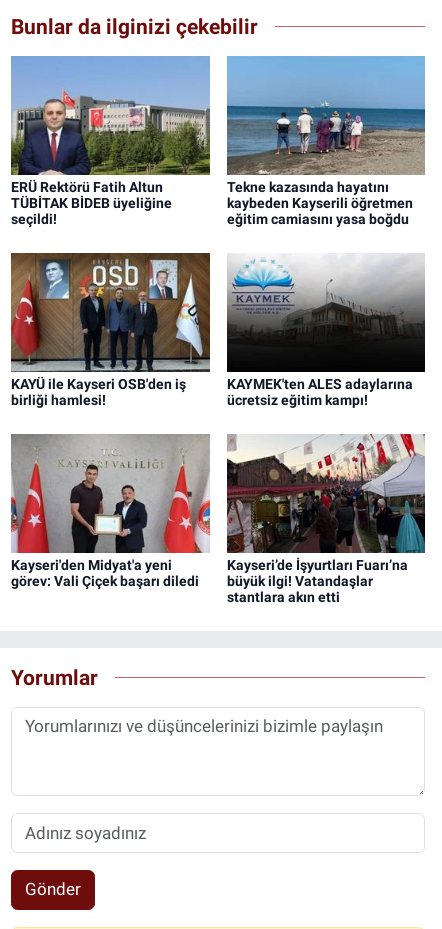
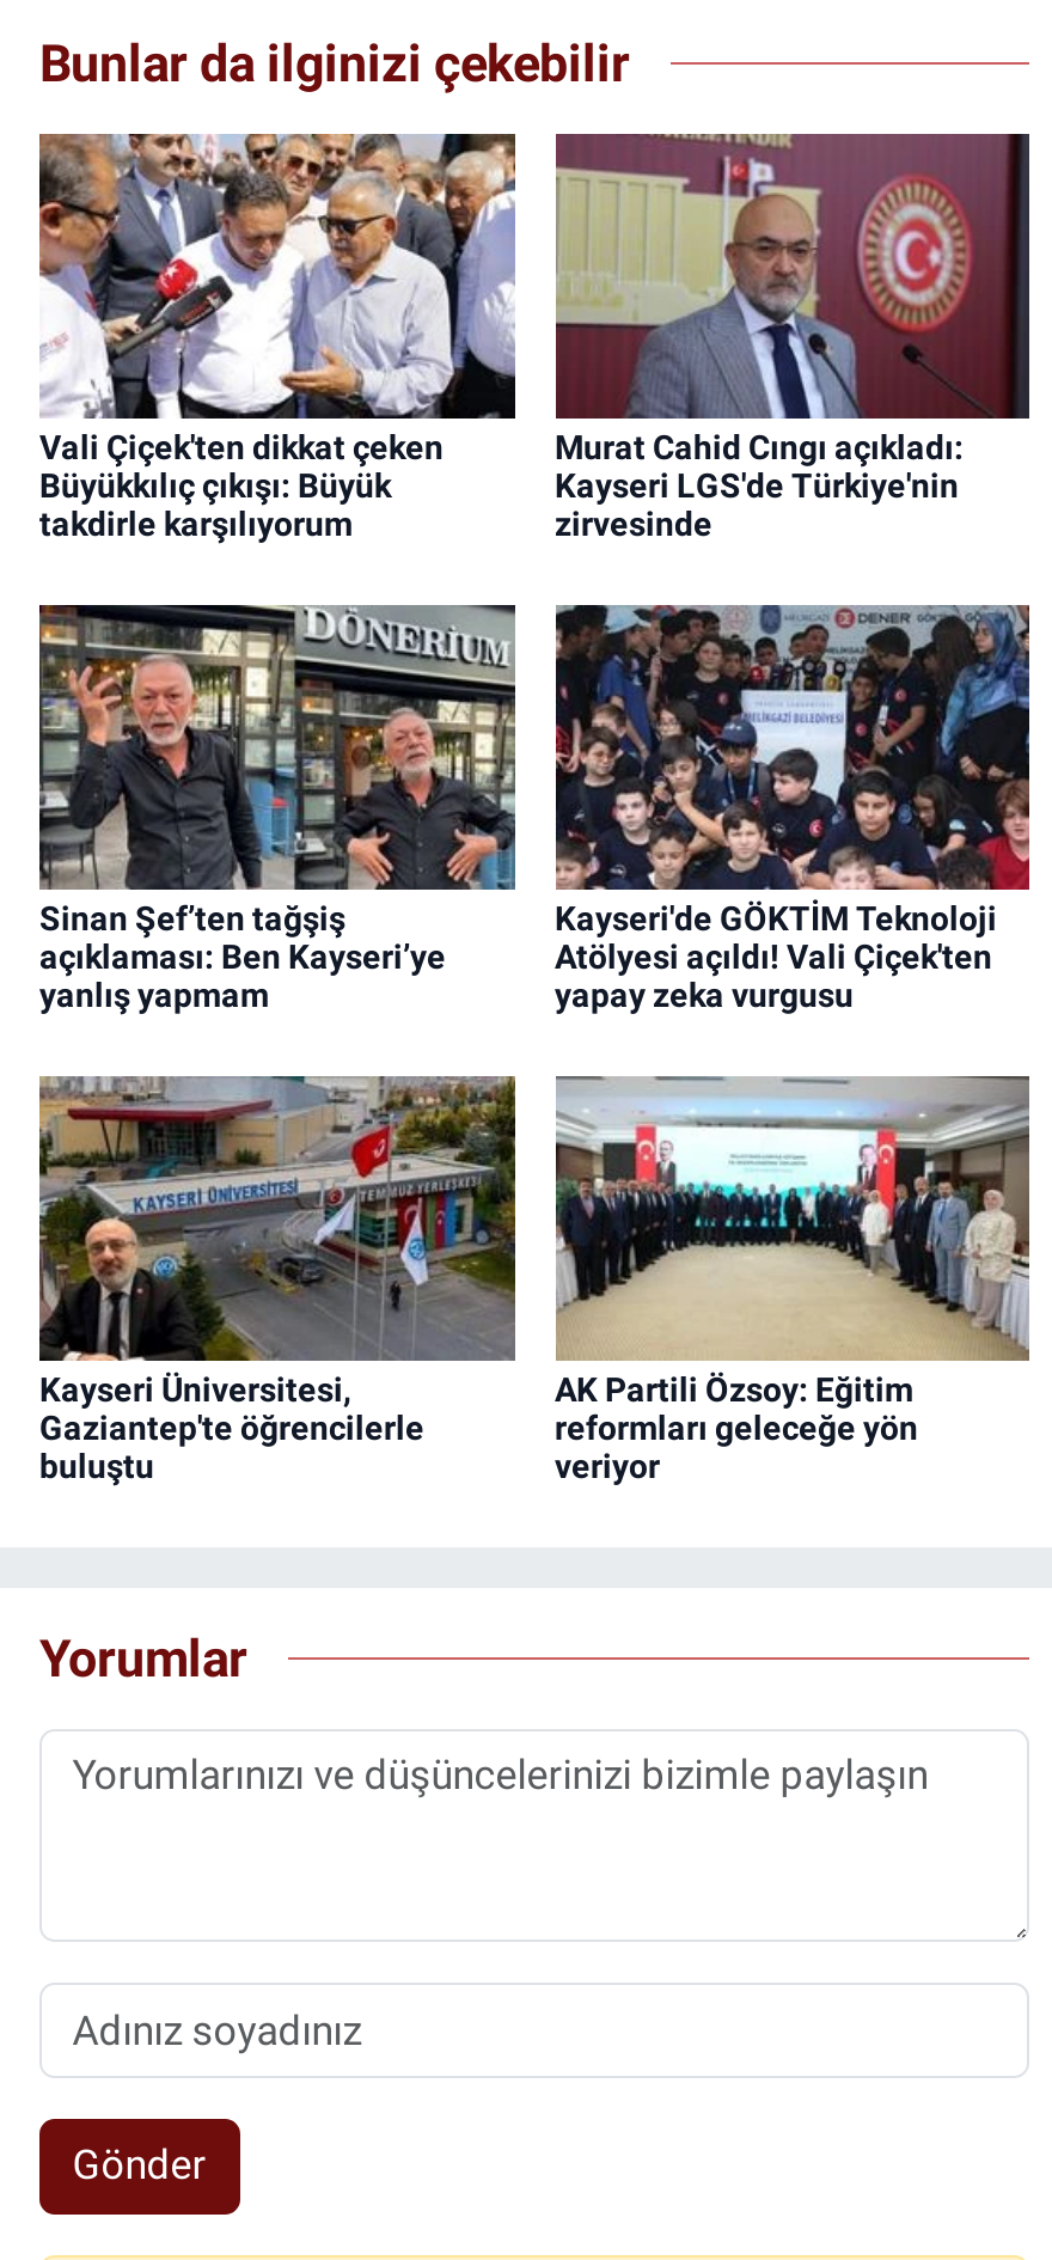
[10,55,211,227] [image] | ERÜ Rektörü Fatih Altun | TÜBİTAK BİDEB üyeliğine | seçildi! -> [37,132,518,544] [image] | Vali Çiçek'ten dikkat çeken | Büyükkılıç çıkışı: Büyük | takdirle karşılıyorum
[226,55,426,227] [image] | Tekne kazasında hayatını | kaybeden Kayserili öğretmen | eğitim camiasını yasa boğdu -> [553,132,1032,544] [image] | Murat Cahid Cıngı açıkladı: | Kayseri LGS'de Türkiye'nin | zirvesinde
[10,252,211,408] [image] | KAYÜ ile Kayseri OSB'den iş | birliği hamlesi! -> [37,603,518,1014] [image] | Sinan Şef’ten tağşiş | açıklaması: Ben Kayseri’ye | yanlış yapmam
[226,253,426,408] [image] | KAYMEK'ten ALES adaylarına | ücretsiz eğitim kampı! -> [553,603,1032,1014] [image] | Kayseri'de GÖKTİM Teknoloji | Atölyesi açıldı! Vali Çiçek'ten | yapay zeka vurgusu
[11,435,211,589] [image] | Kayseri'den Midyat'a yeni | görev: Vali Çiçek başarı diledi -> [39,1076,518,1485] [image] | Kayseri Üniversitesi, | Gaziantep'te öğrencilerle | buluştu
[226,434,426,605] [image] | Kayseri’de İşyurtları Fuarı’na | büyük ilgi! Vatandaşlar | stantlara akın etti -> [555,1076,1032,1485] [image] | AK Partili Özsoy: Eğitim | reformları geleceğe yön | veriyor

